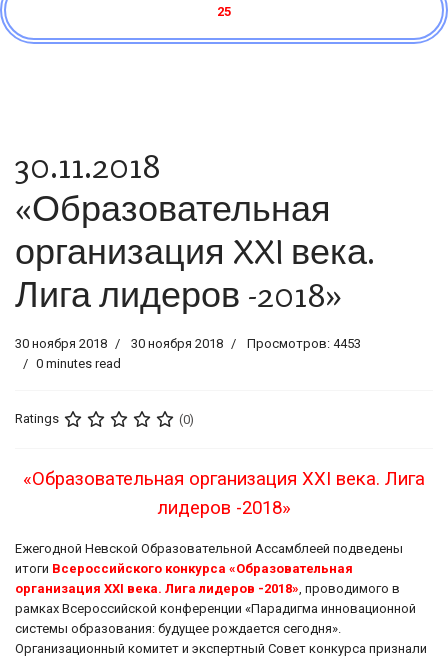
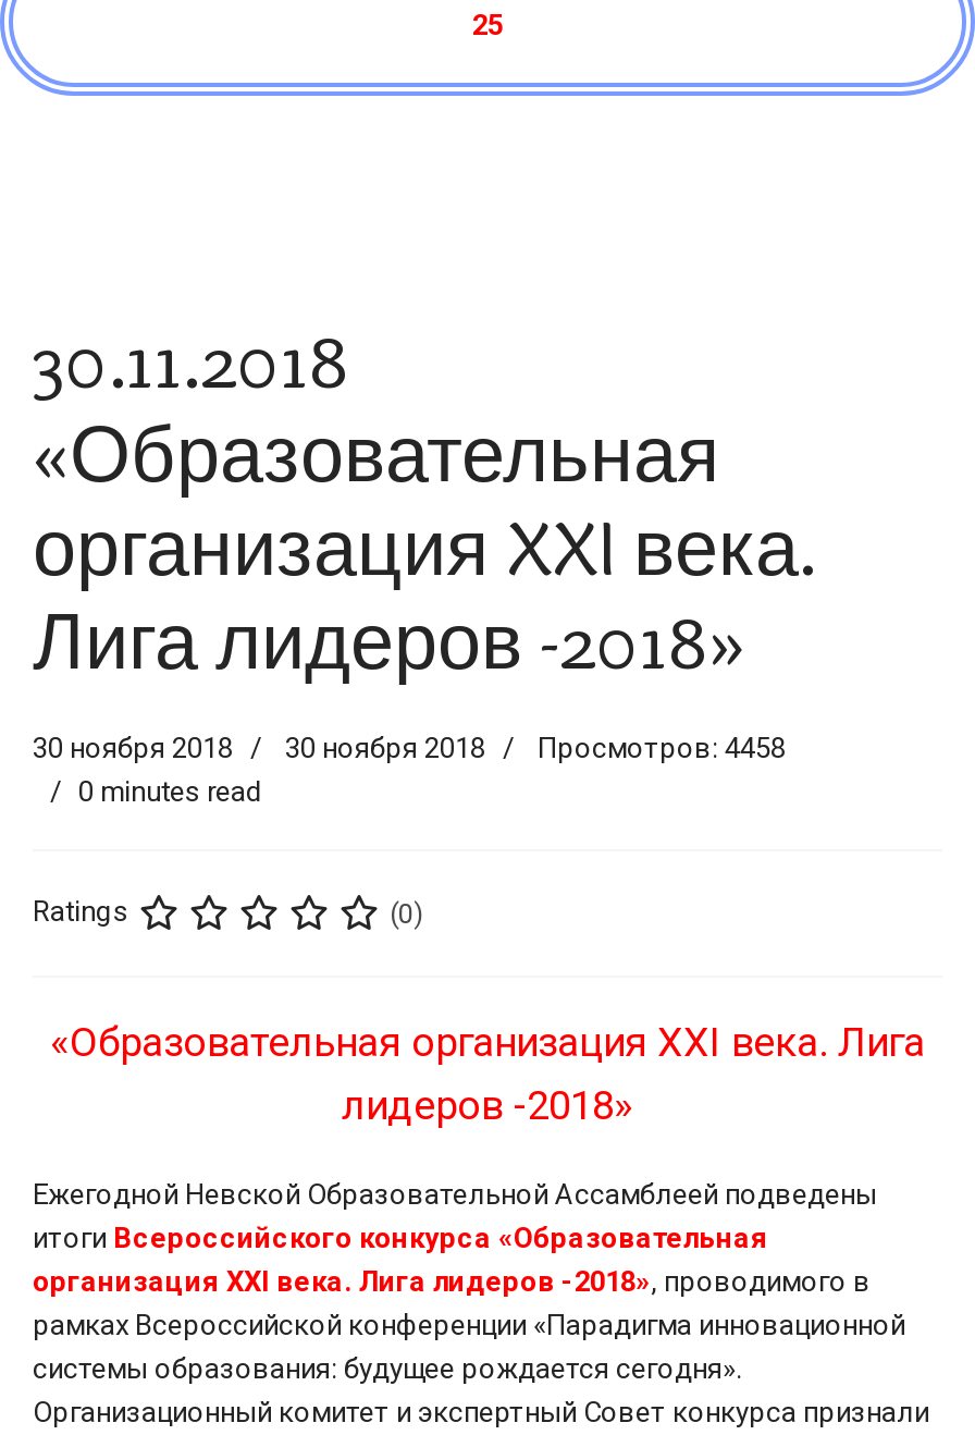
[15,335,361,350] 30 ноября 2018 30 ноября 2018 Просмотров: 4453 -> [33,731,786,763] 30 ноября 2018 30 ноября 2018 Просмотров: 4458

